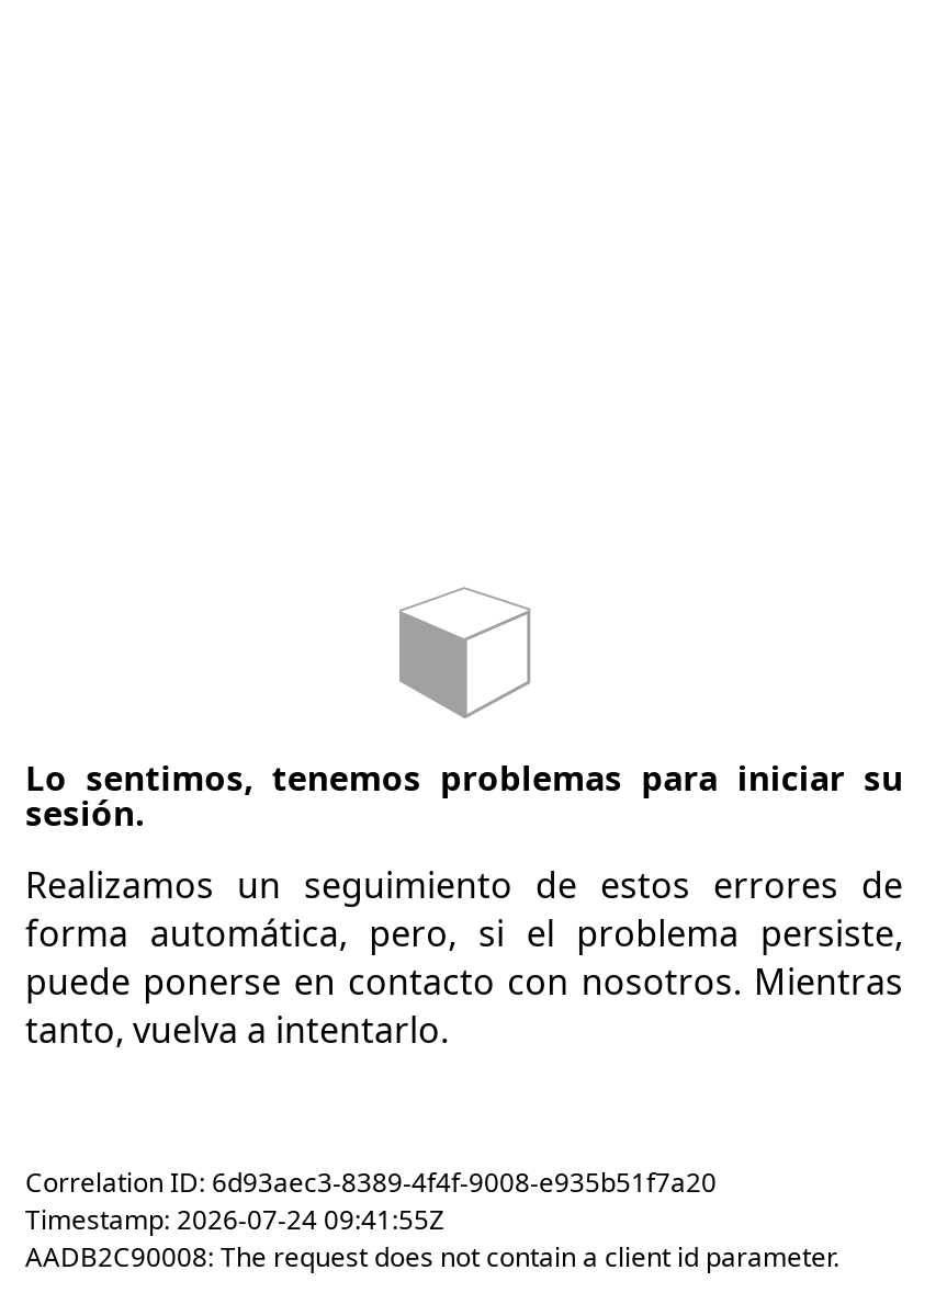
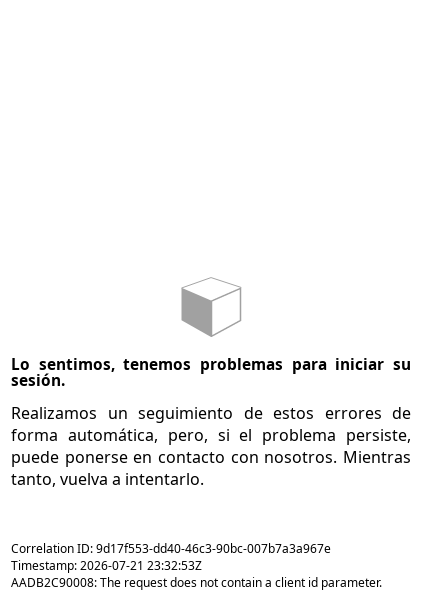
[25,1164,717,1201] Correlation ID: 6d93aec3-8389-4f4f-9008-e935b51f7a20 -> [11,540,331,557] Correlation ID: 9d17f553-dd40-46c3-90bc-007b7a3a967e
[25,1201,444,1238] Timestamp: 2026-07-24 09:41:55Z -> [11,557,202,574] Timestamp: 2026-07-21 23:32:53Z

